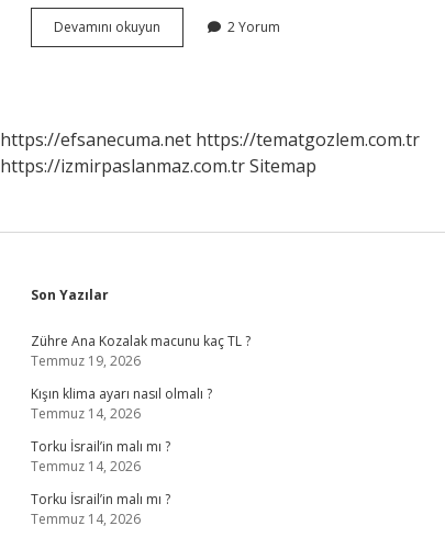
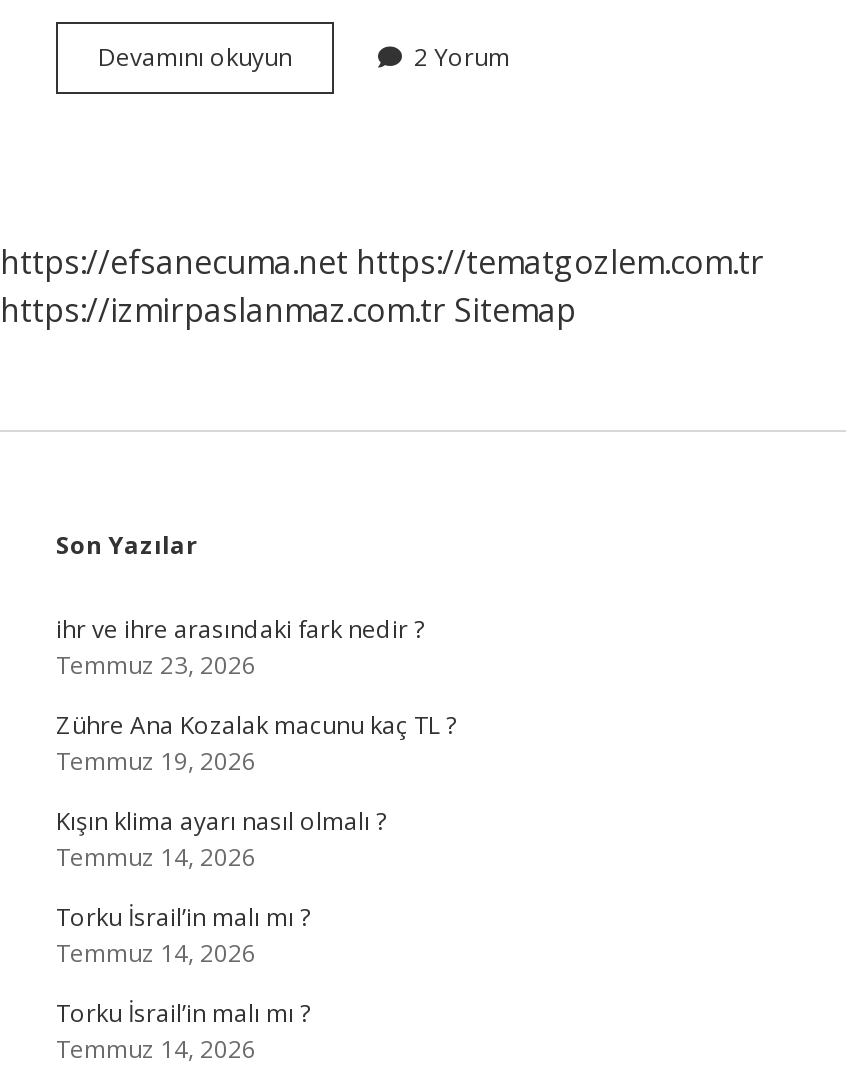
none -> [56,612,424,682] ihr ve ihre arasındaki fark nedir ? | Temmuz 23, 2026

